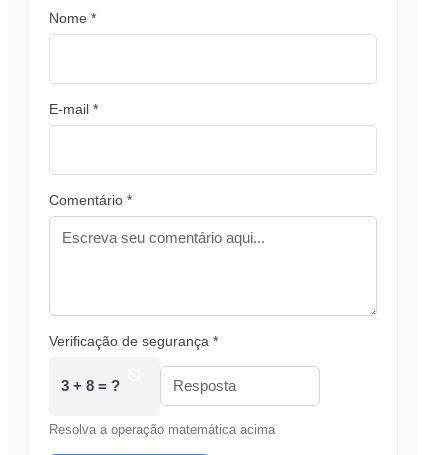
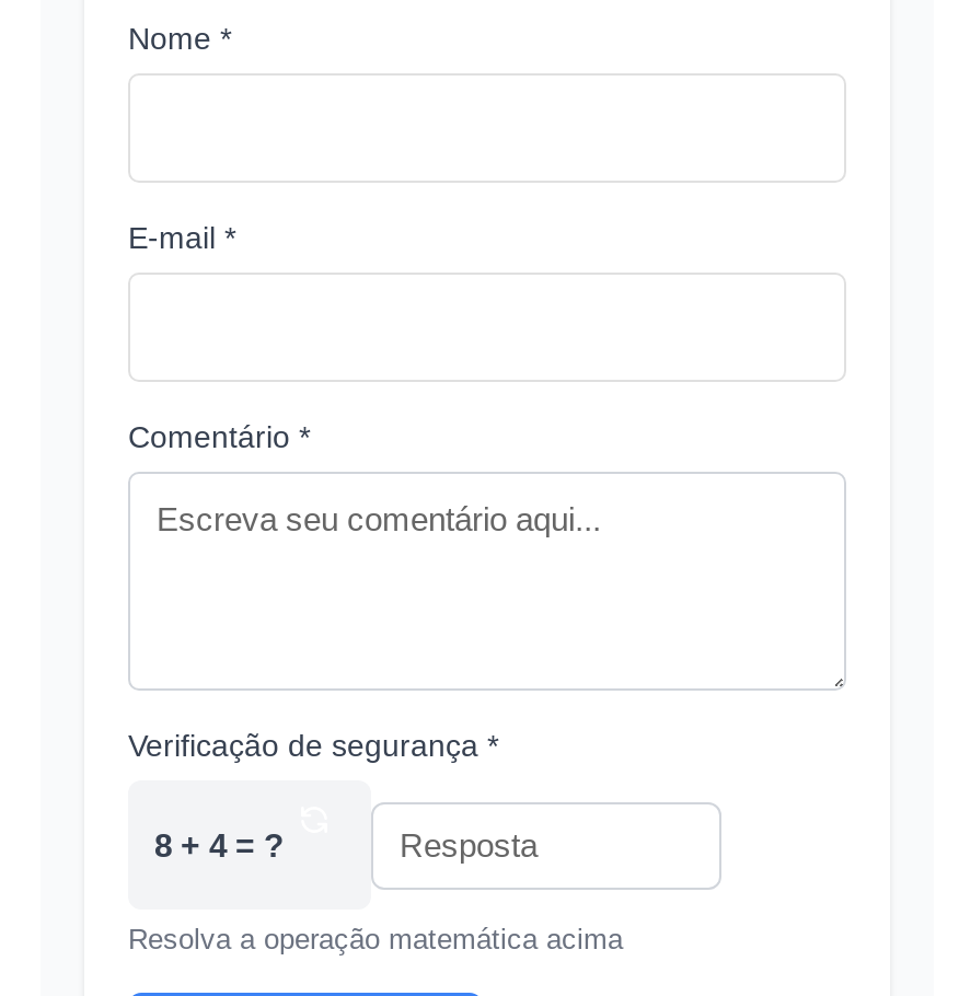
[61,377,120,394] 3 + 8 = ? -> [154,826,284,863] 8 + 4 = ?

